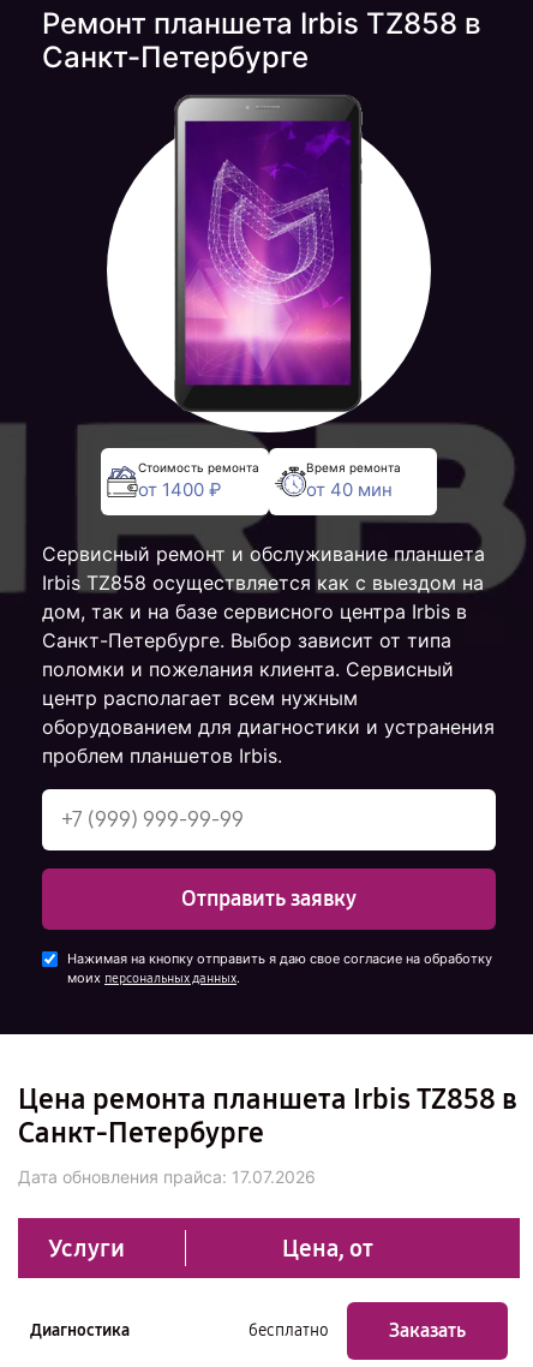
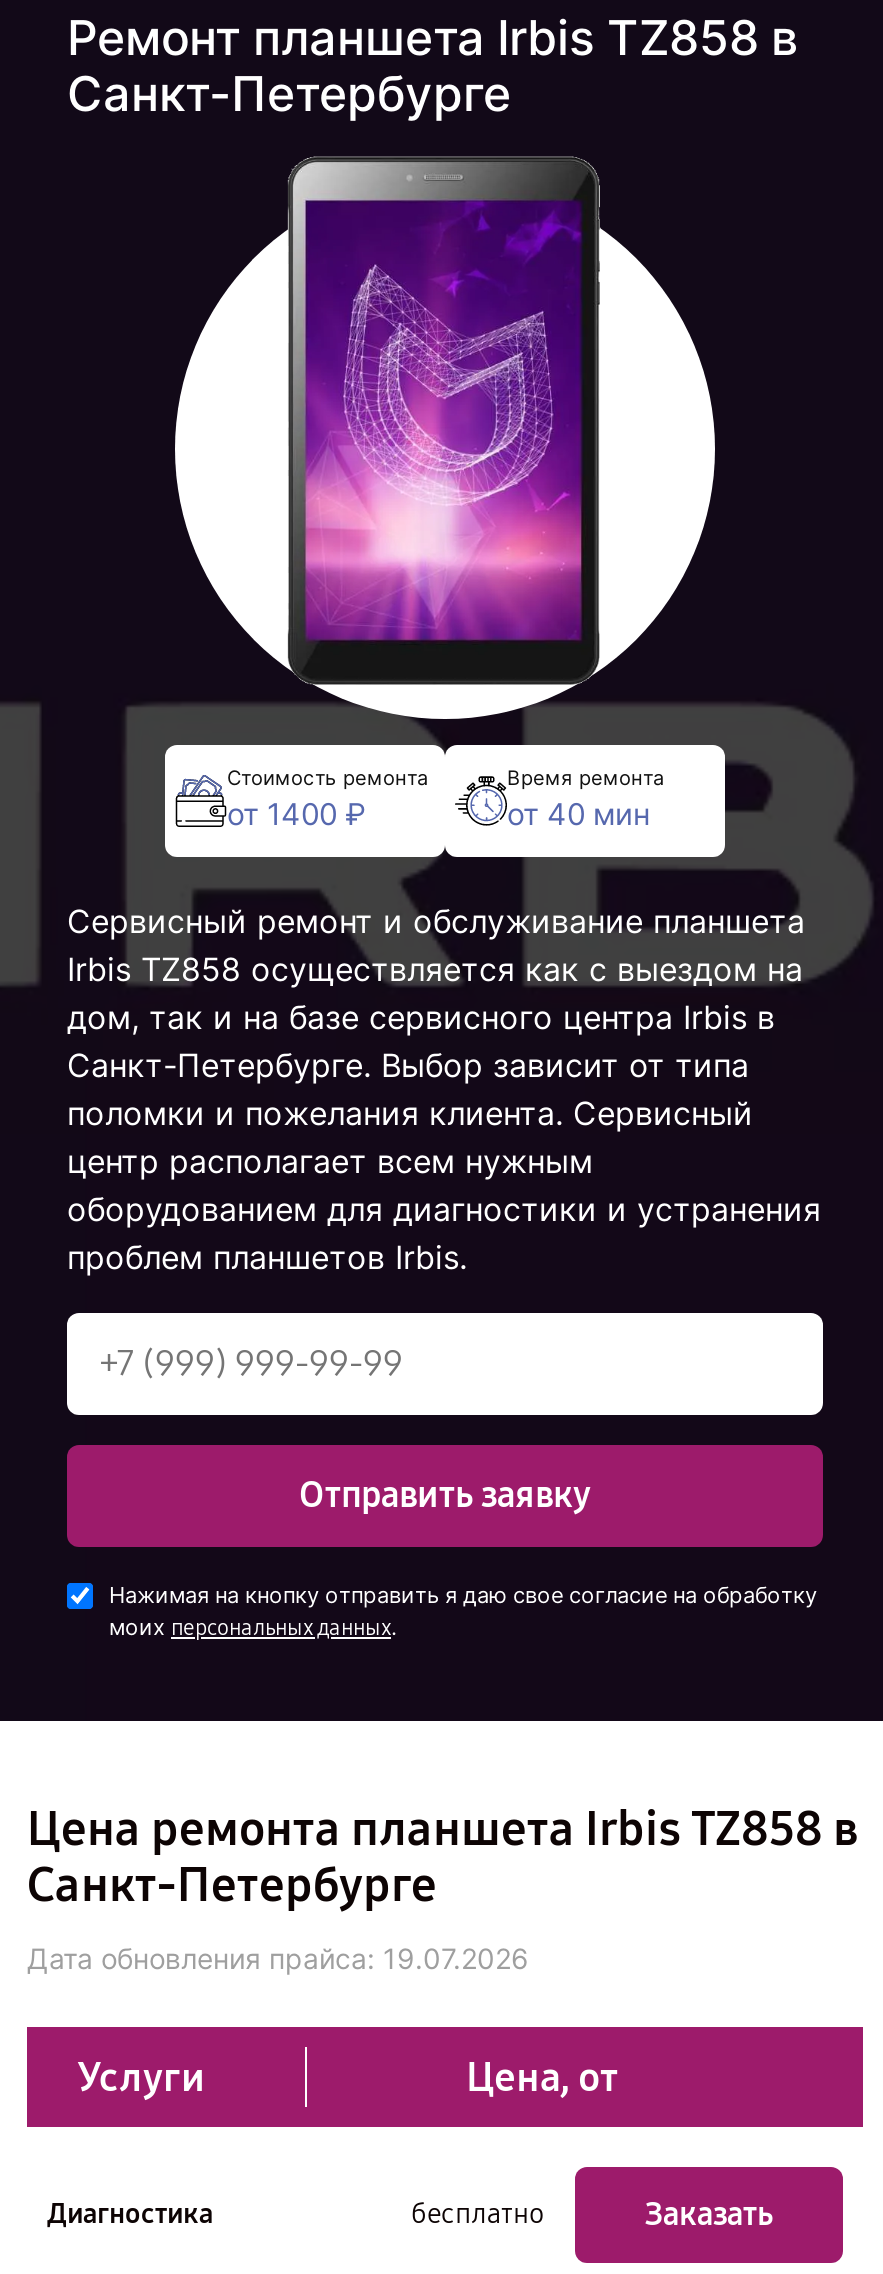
[18,1166,316,1186] Дата обновления прайса: 17.07.2026 -> [27,1940,529,1974] Дата обновления прайса: 19.07.2026

